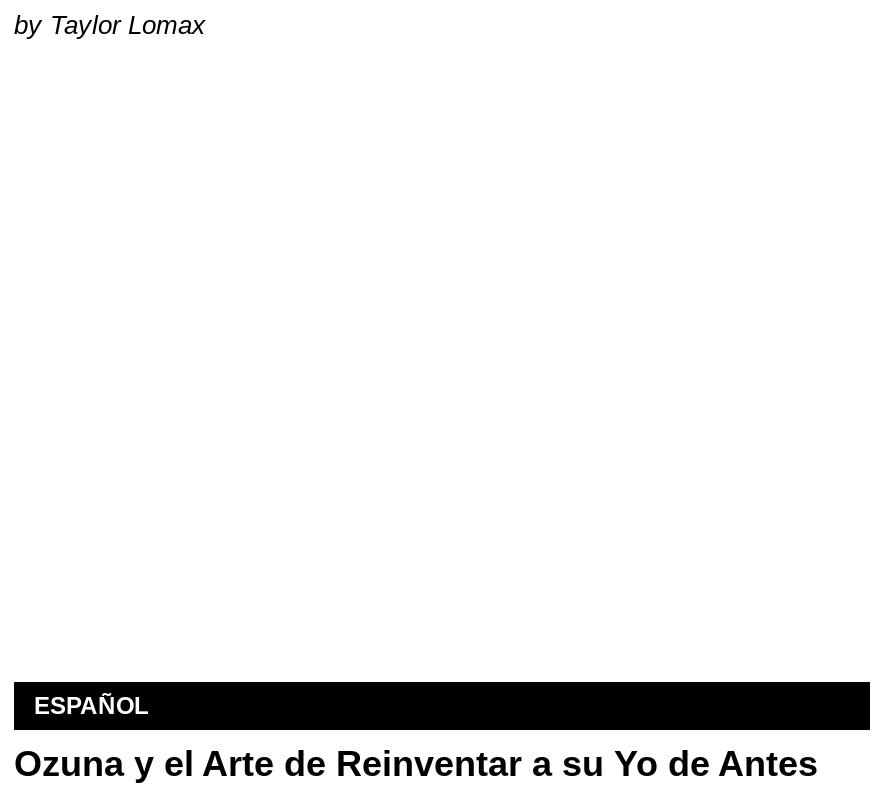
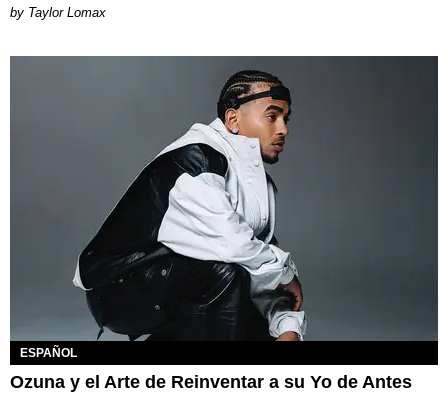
none -> [9,55,439,342] [image]

